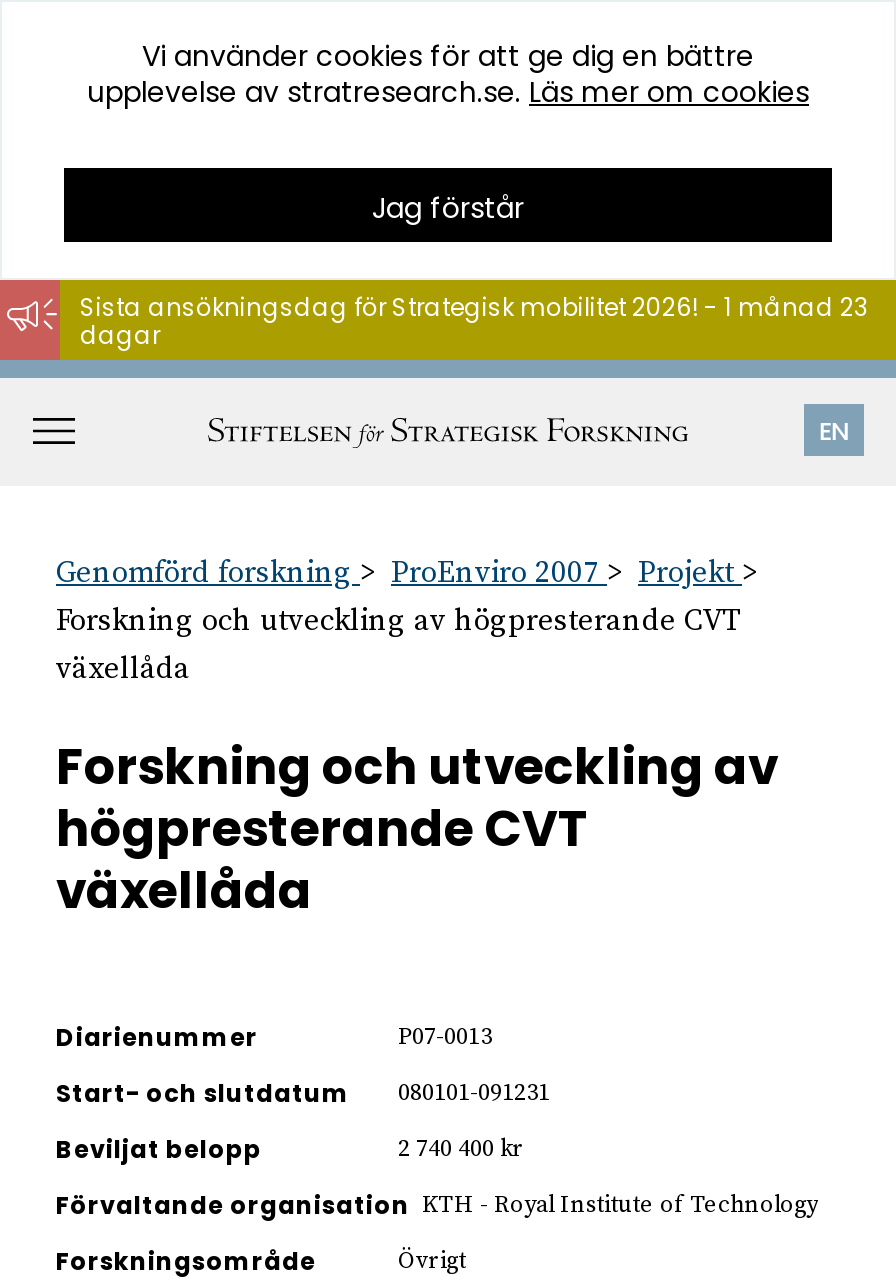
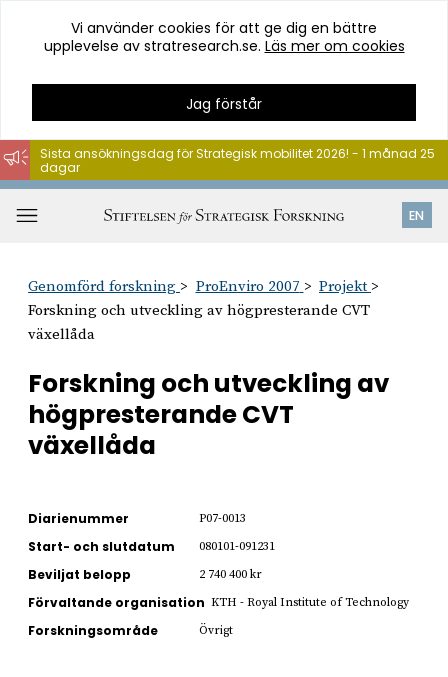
[80,290,868,324] Sista ansökningsdag för Strategisk mobilitet 2026! - 1 månad 23 -> [40,145,435,162] Sista ansökningsdag för Strategisk mobilitet 2026! - 1 månad 25

